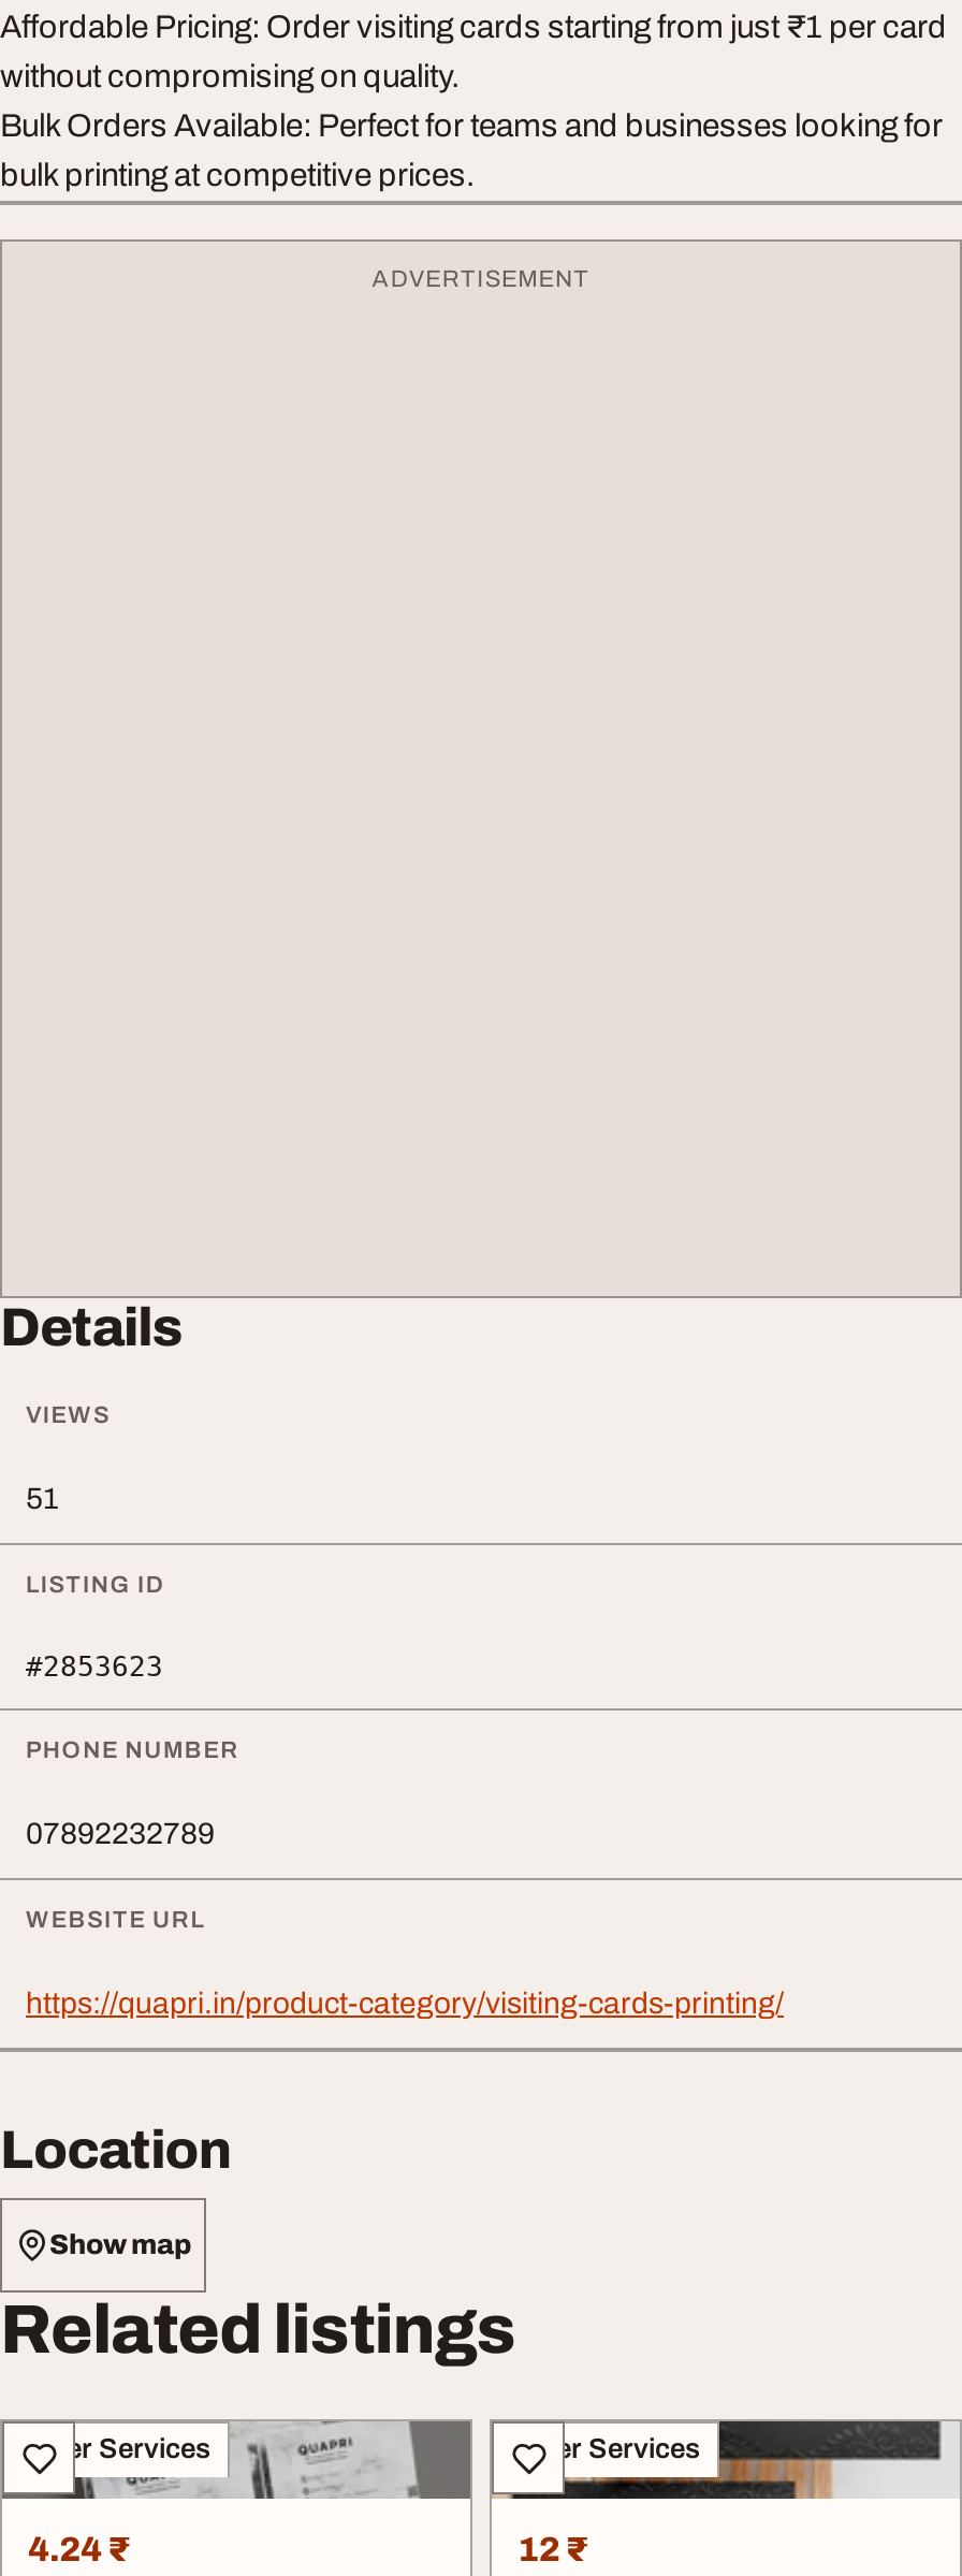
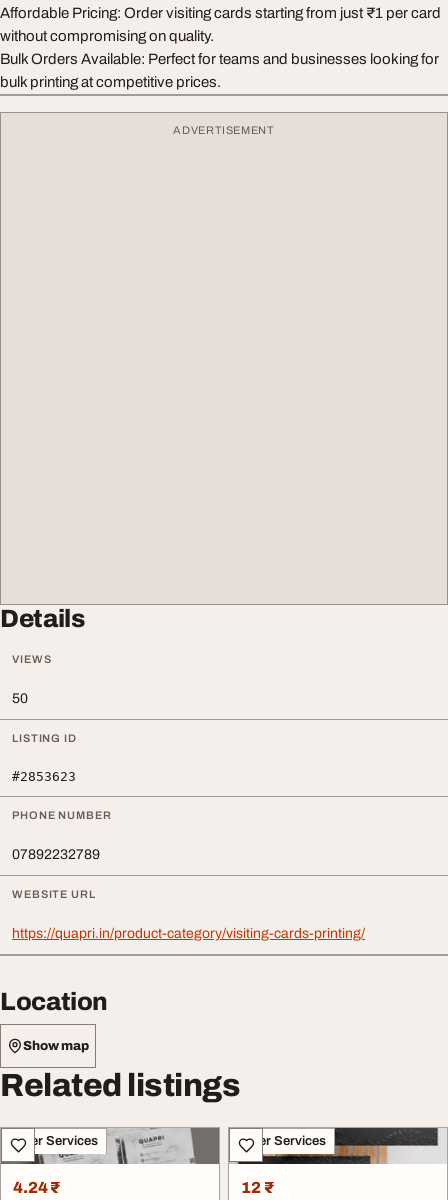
[26,1483,58,1515] 51 -> [12,691,28,706] 50

